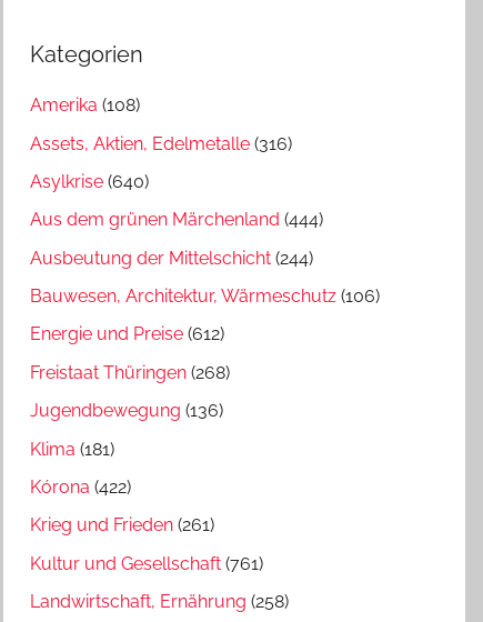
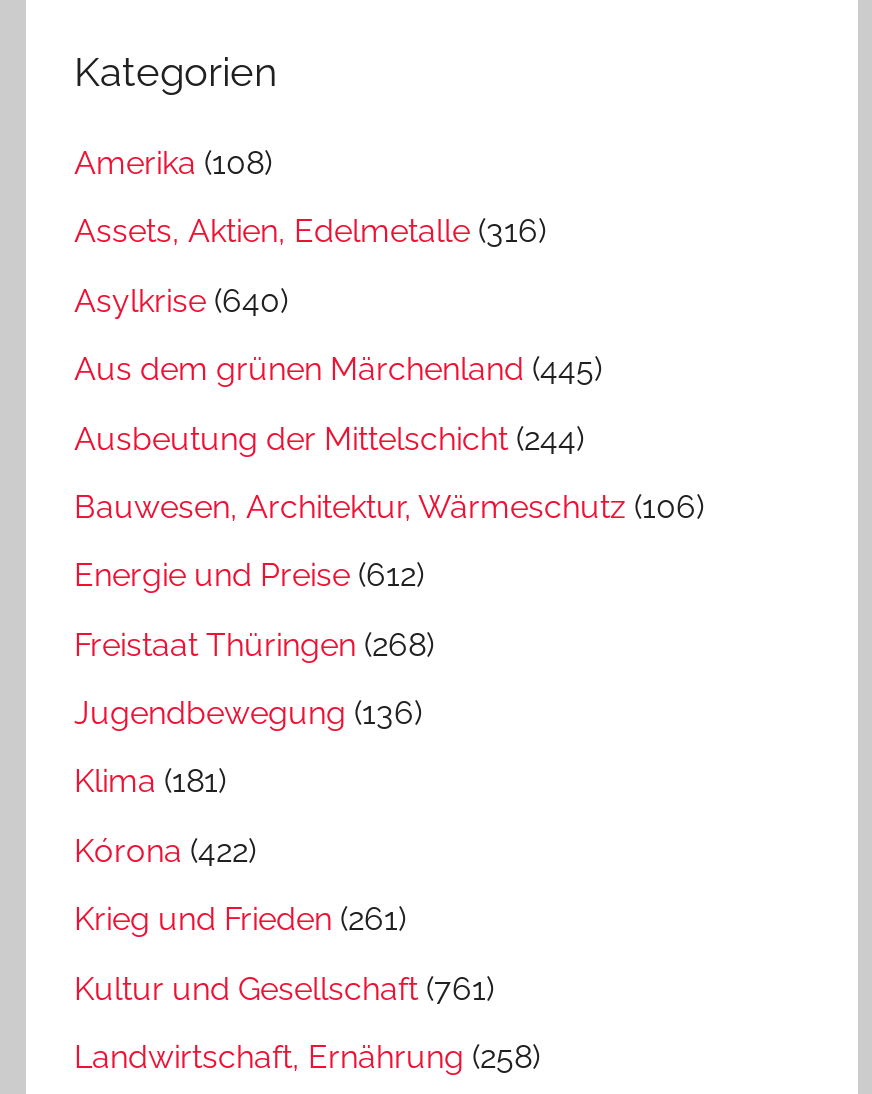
[30,209,323,230] Aus dem grünen Märchenland (444) -> [74,350,602,388] Aus dem grünen Märchenland (445)

